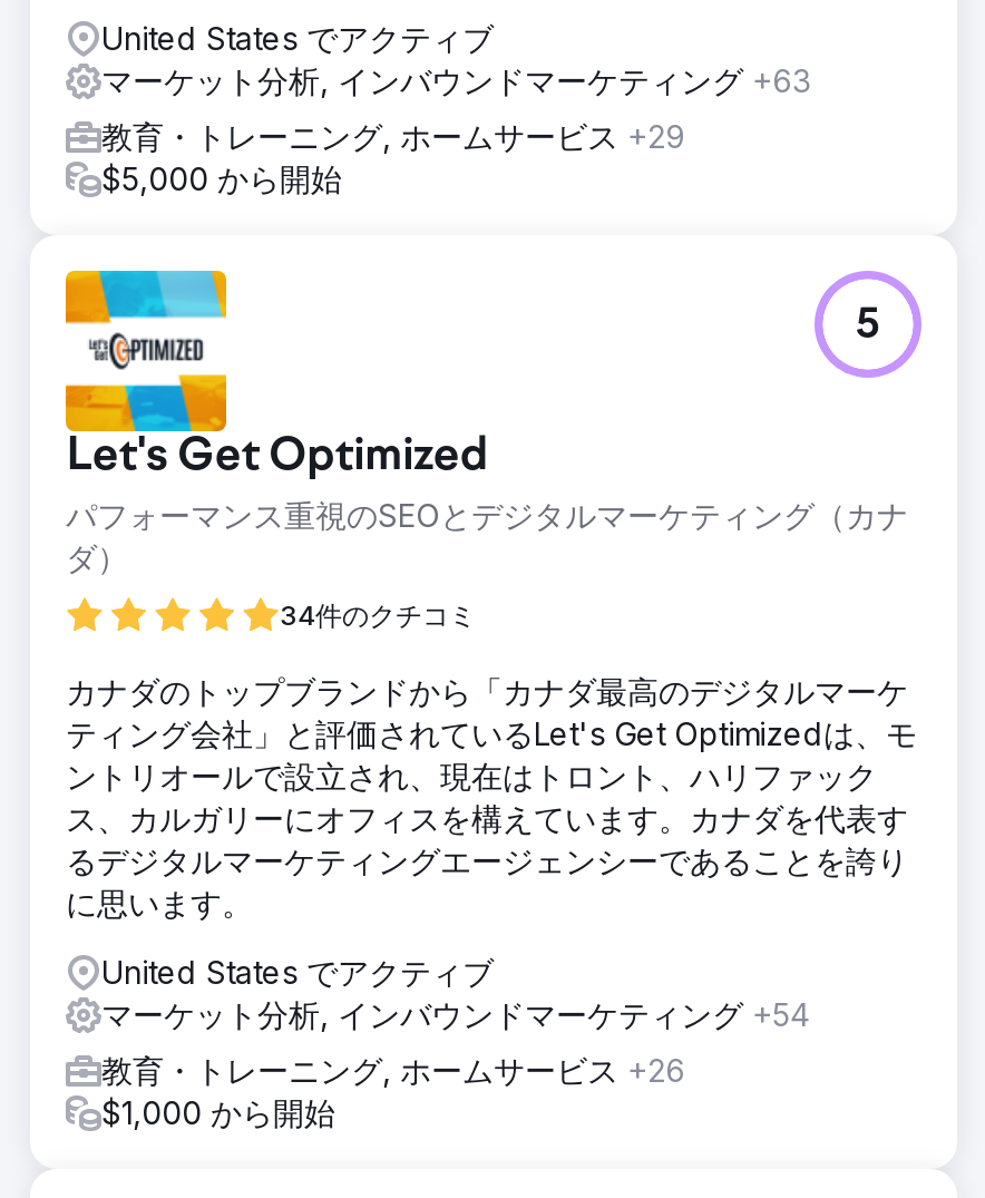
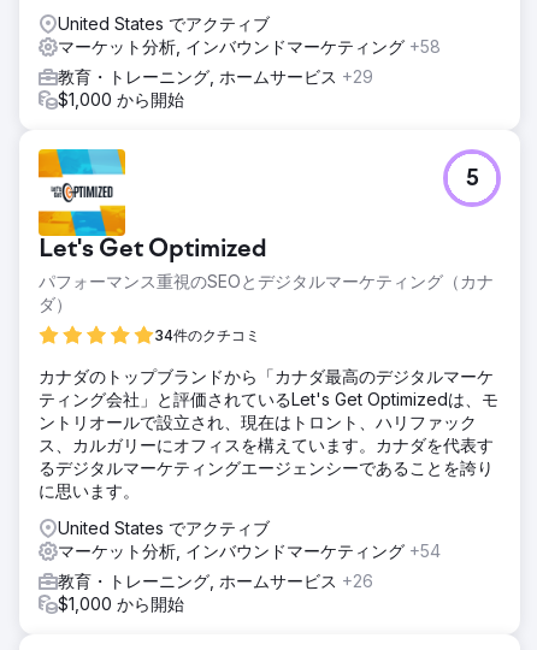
[101,60,810,98] マーケット分析, インバウンドマーケティング+63 -> [58,36,441,56] マーケット分析, インバウンドマーケティング+58
[101,158,342,196] $5,000 から開始 -> [58,89,184,109] $1,000 から開始

